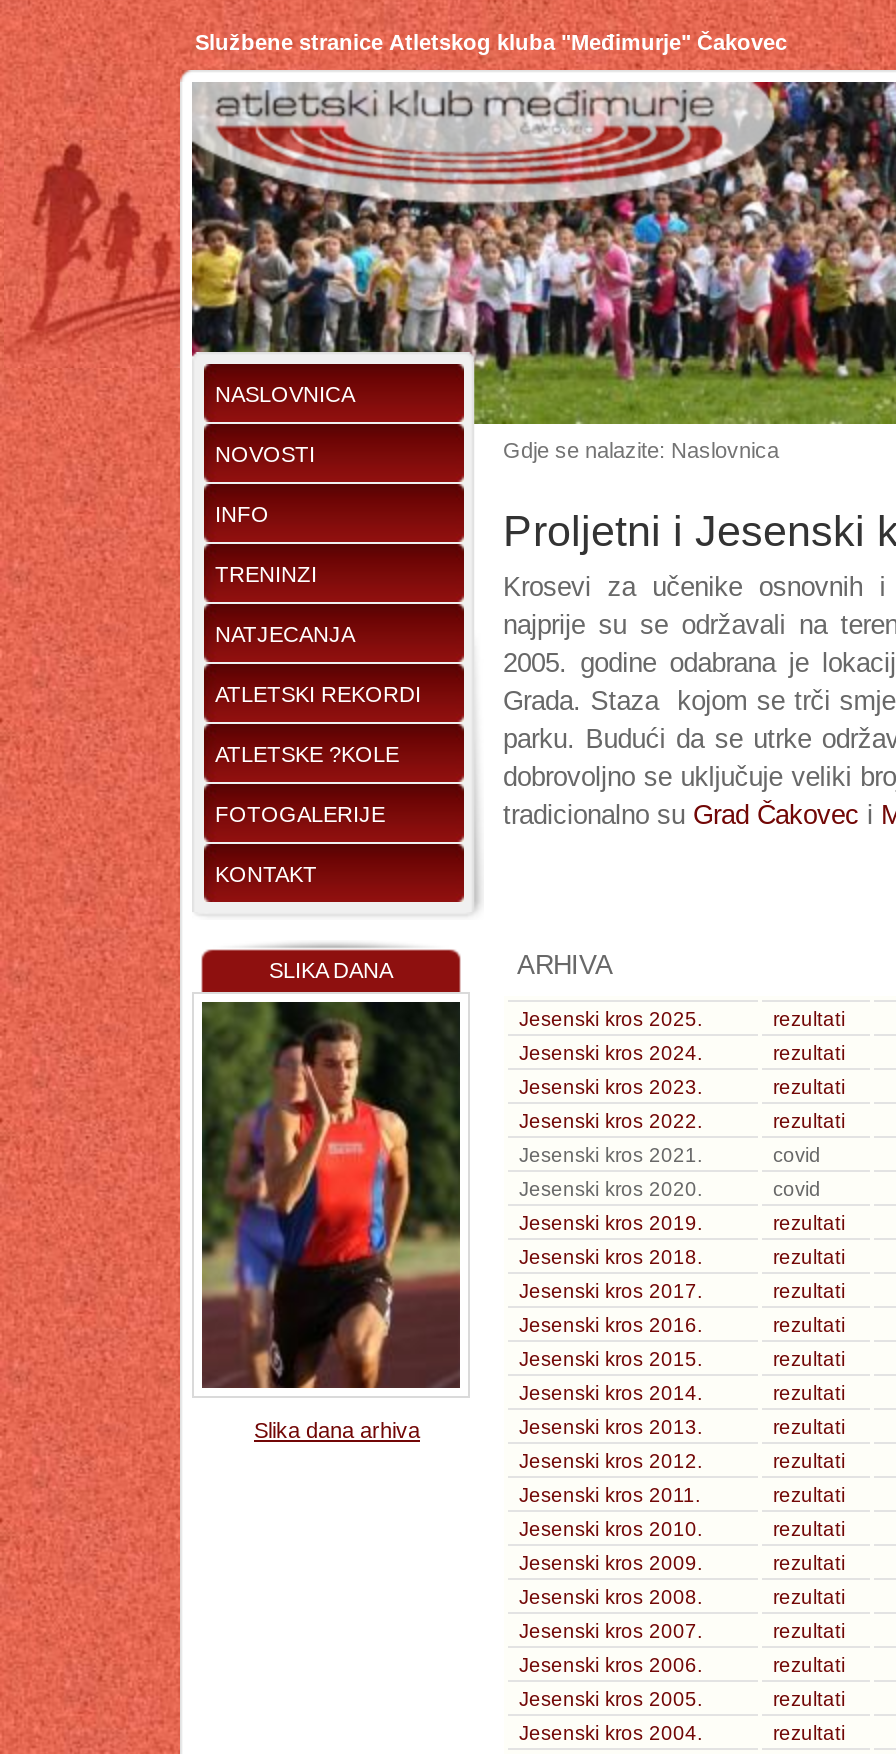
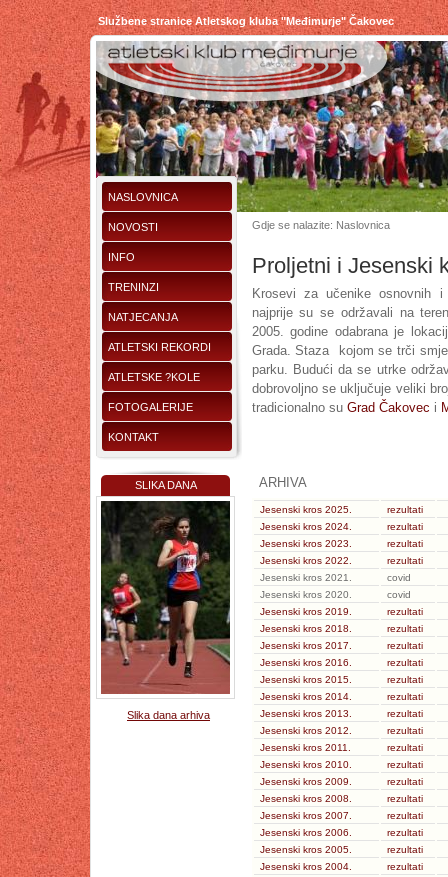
[200,1002,462,1390] [image] -> [100,501,231,695] [image]

